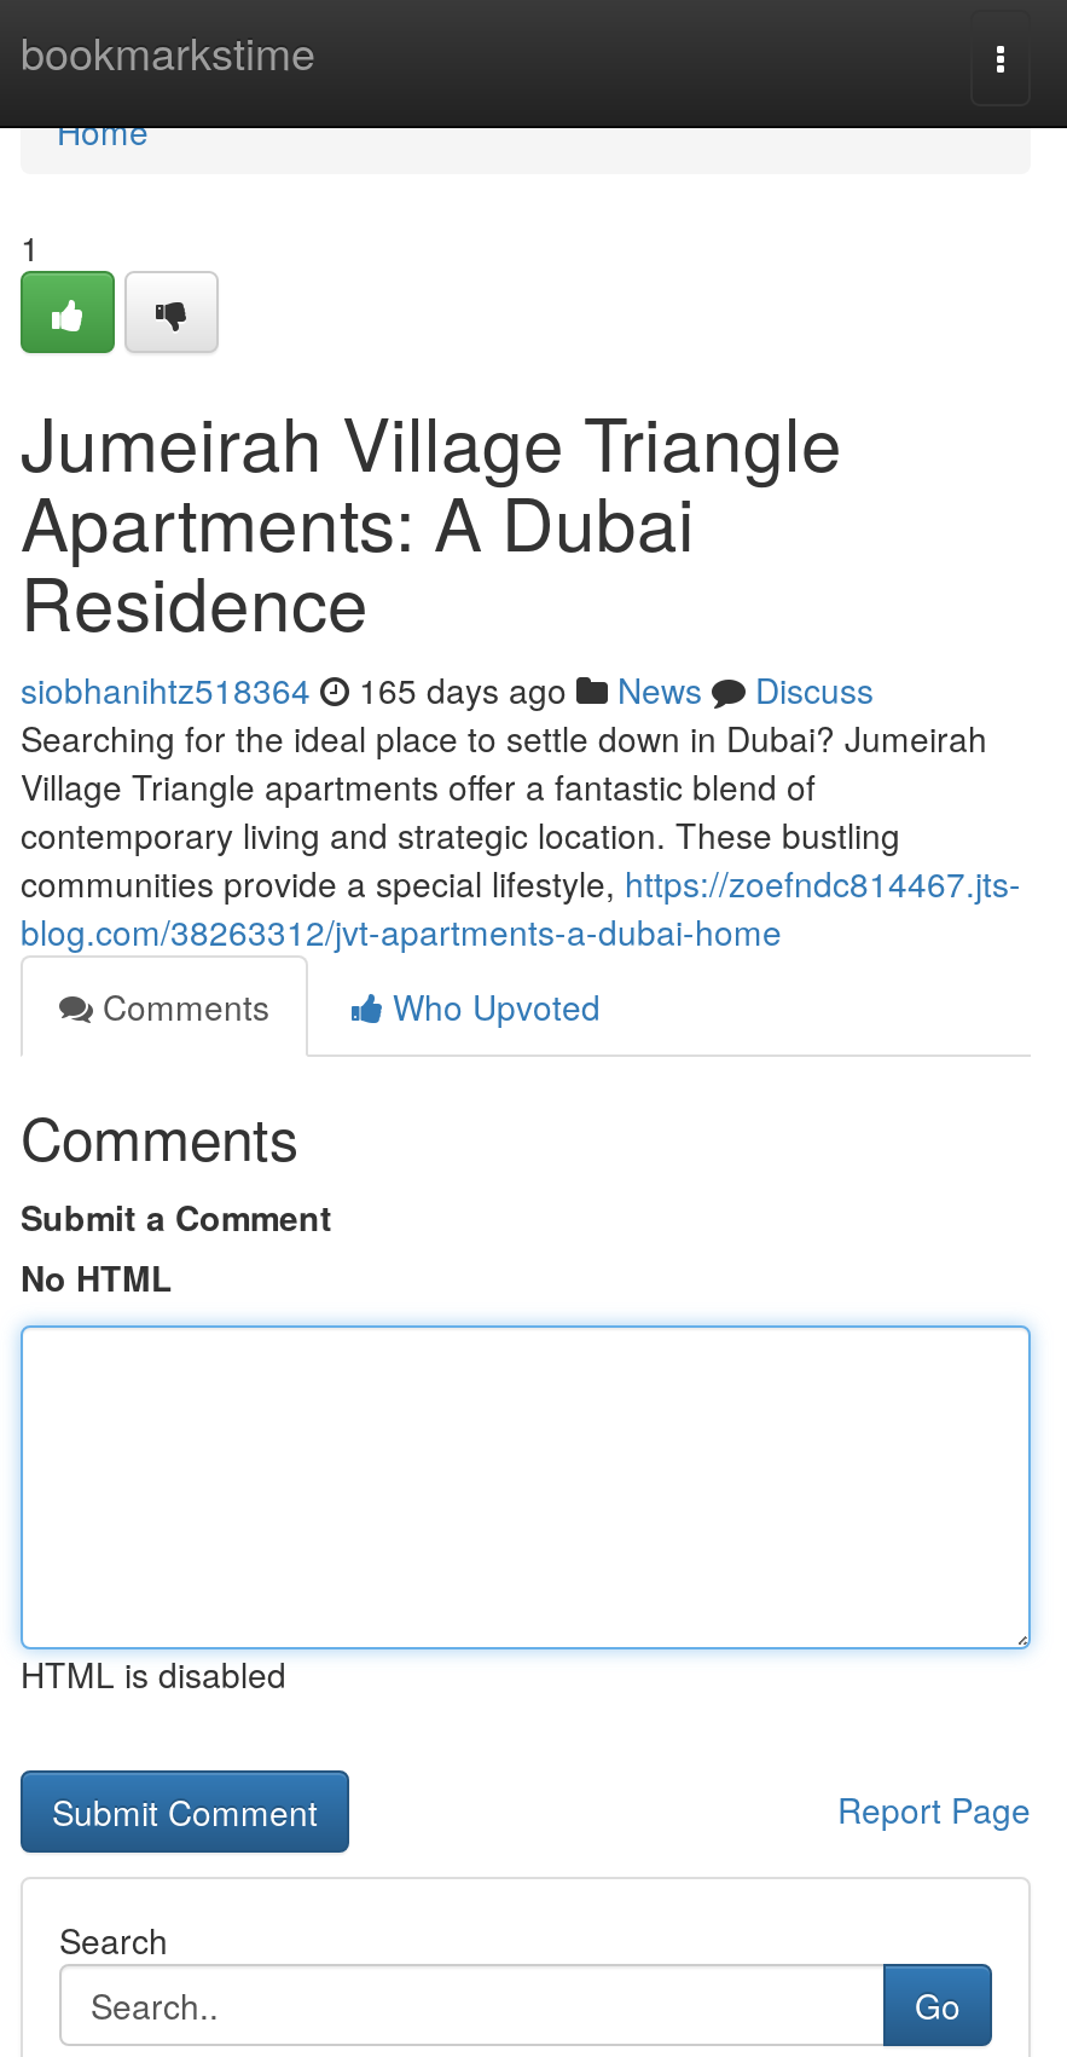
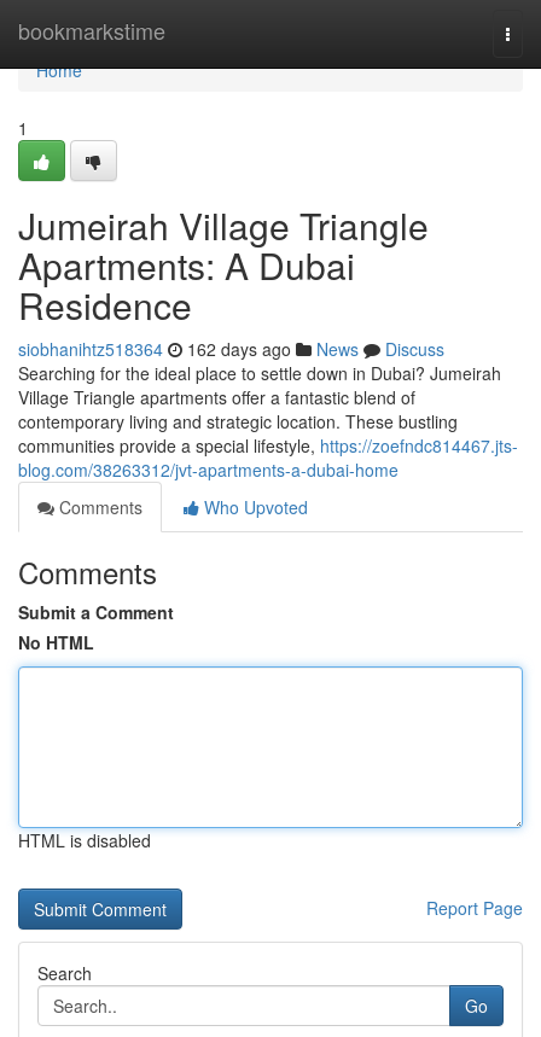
[21,665,874,713] siobhanihtz518364 165 days ago News Discuss -> [18,337,444,361] siobhanihtz518364 162 days ago News Discuss

